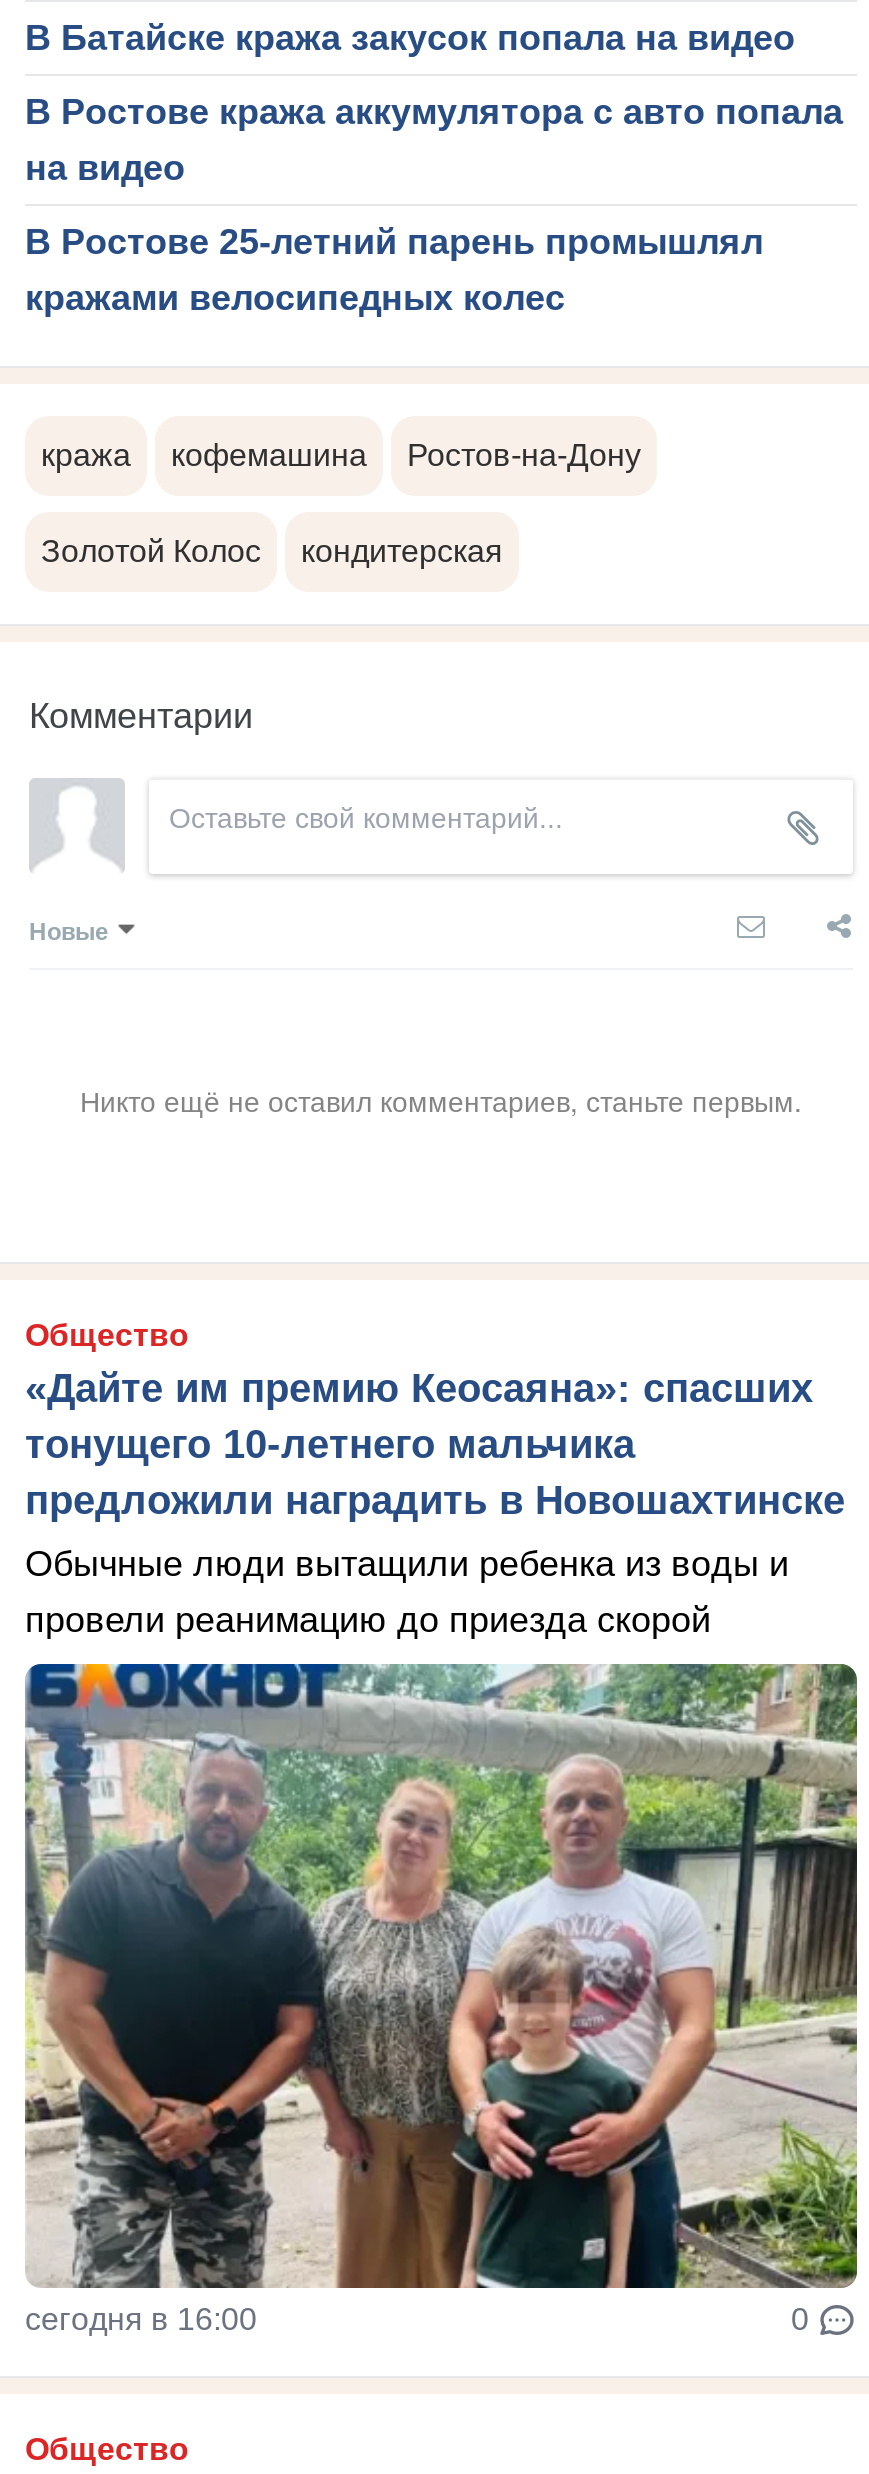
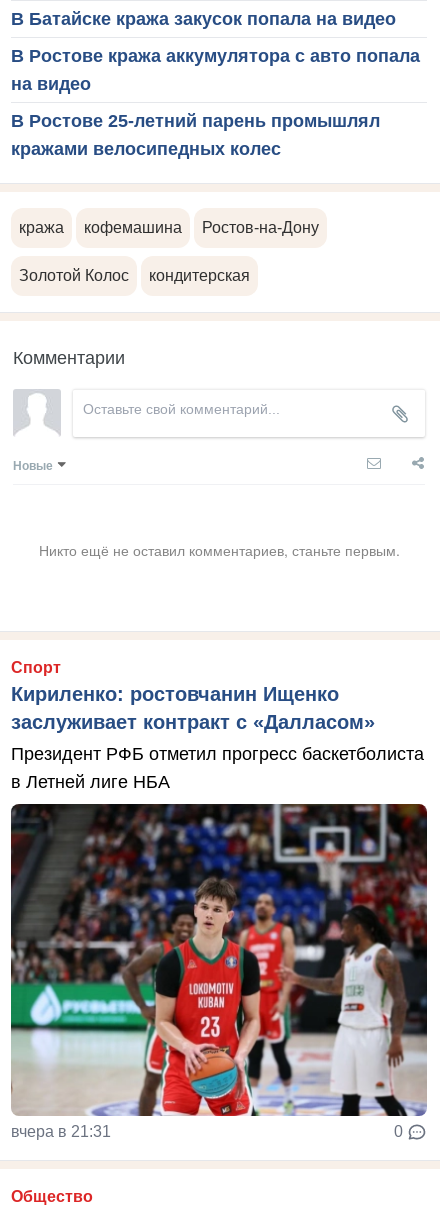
[25,1317,845,1521] Общество | «Дайте им премию Кеосаяна»: спасших | тонущего 10-летнего мальчика | предложили наградить в Новошахтинске -> [11,659,375,733] Спорт | Кириленко: ростовчанин Ищенко | заслуживает контракт с «Далласом»
[25,1543,789,1639] Обычные люди вытащили ребенка из воды и | провели реанимацию до приезда скорой -> [11,744,424,792] Президент РФБ отметил прогресс баскетболиста | в Летней лиге НБА
[25,1662,859,2335] [image] | сегодня в 16:00 -> [10,804,428,1140] [image] | вчера в 21:31

